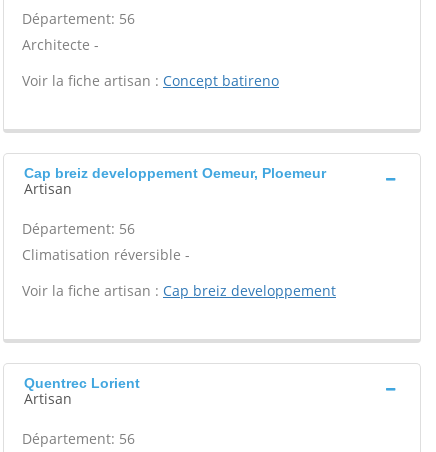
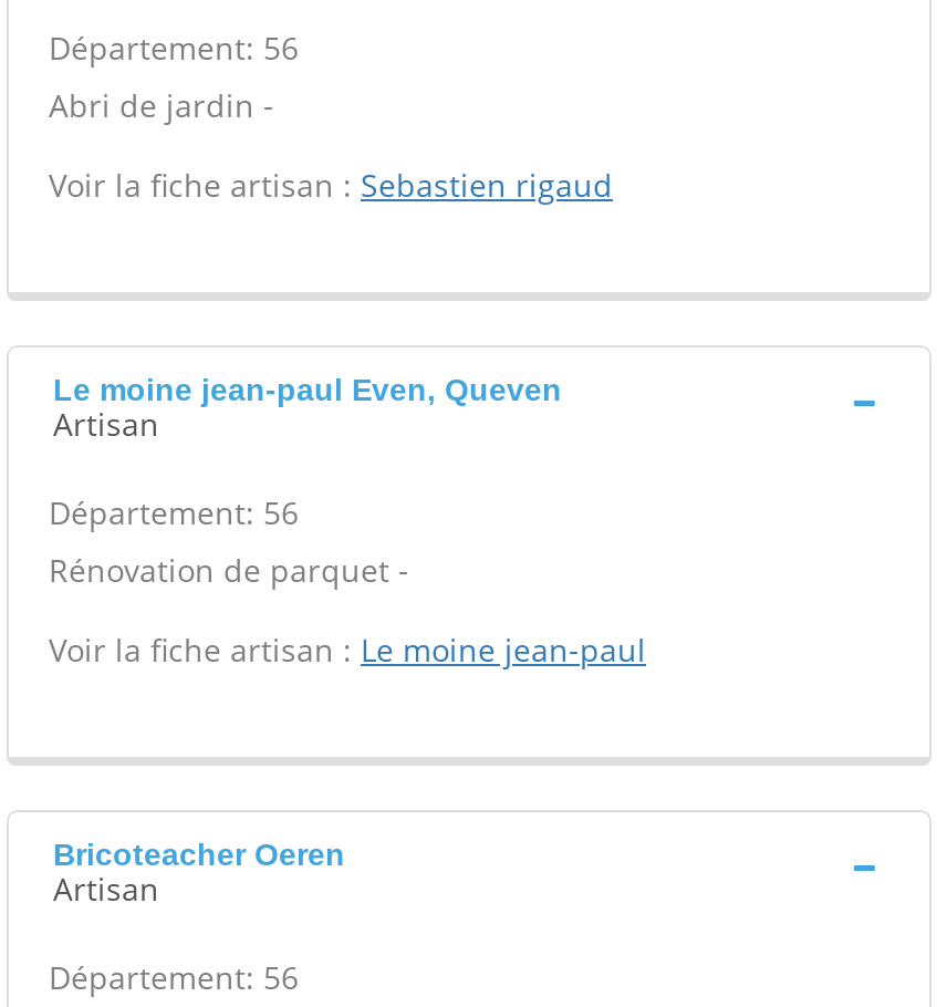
[22,35,99,54] Architecte - -> [49,84,274,126] Abri de jardin -
[22,71,279,90] Voir la fiche artisan : Concept batireno -> [49,164,613,206] Voir la fiche artisan : Sebastien rigaud
[24,165,326,181] Cap breiz developpement Oemeur, Ploemeur -> [53,372,562,407] Le moine jean-paul Even, Queven
[22,245,190,264] Climatisation réversible - -> [49,549,409,591] Rénovation de parquet -
[22,281,336,300] Voir la fiche artisan : Cap breiz developpement -> [49,629,646,671] Voir la fiche artisan : Le moine jean-paul
[24,375,140,391] Quentrec Lorient -> [53,837,345,872] Bricoteacher Oeren

